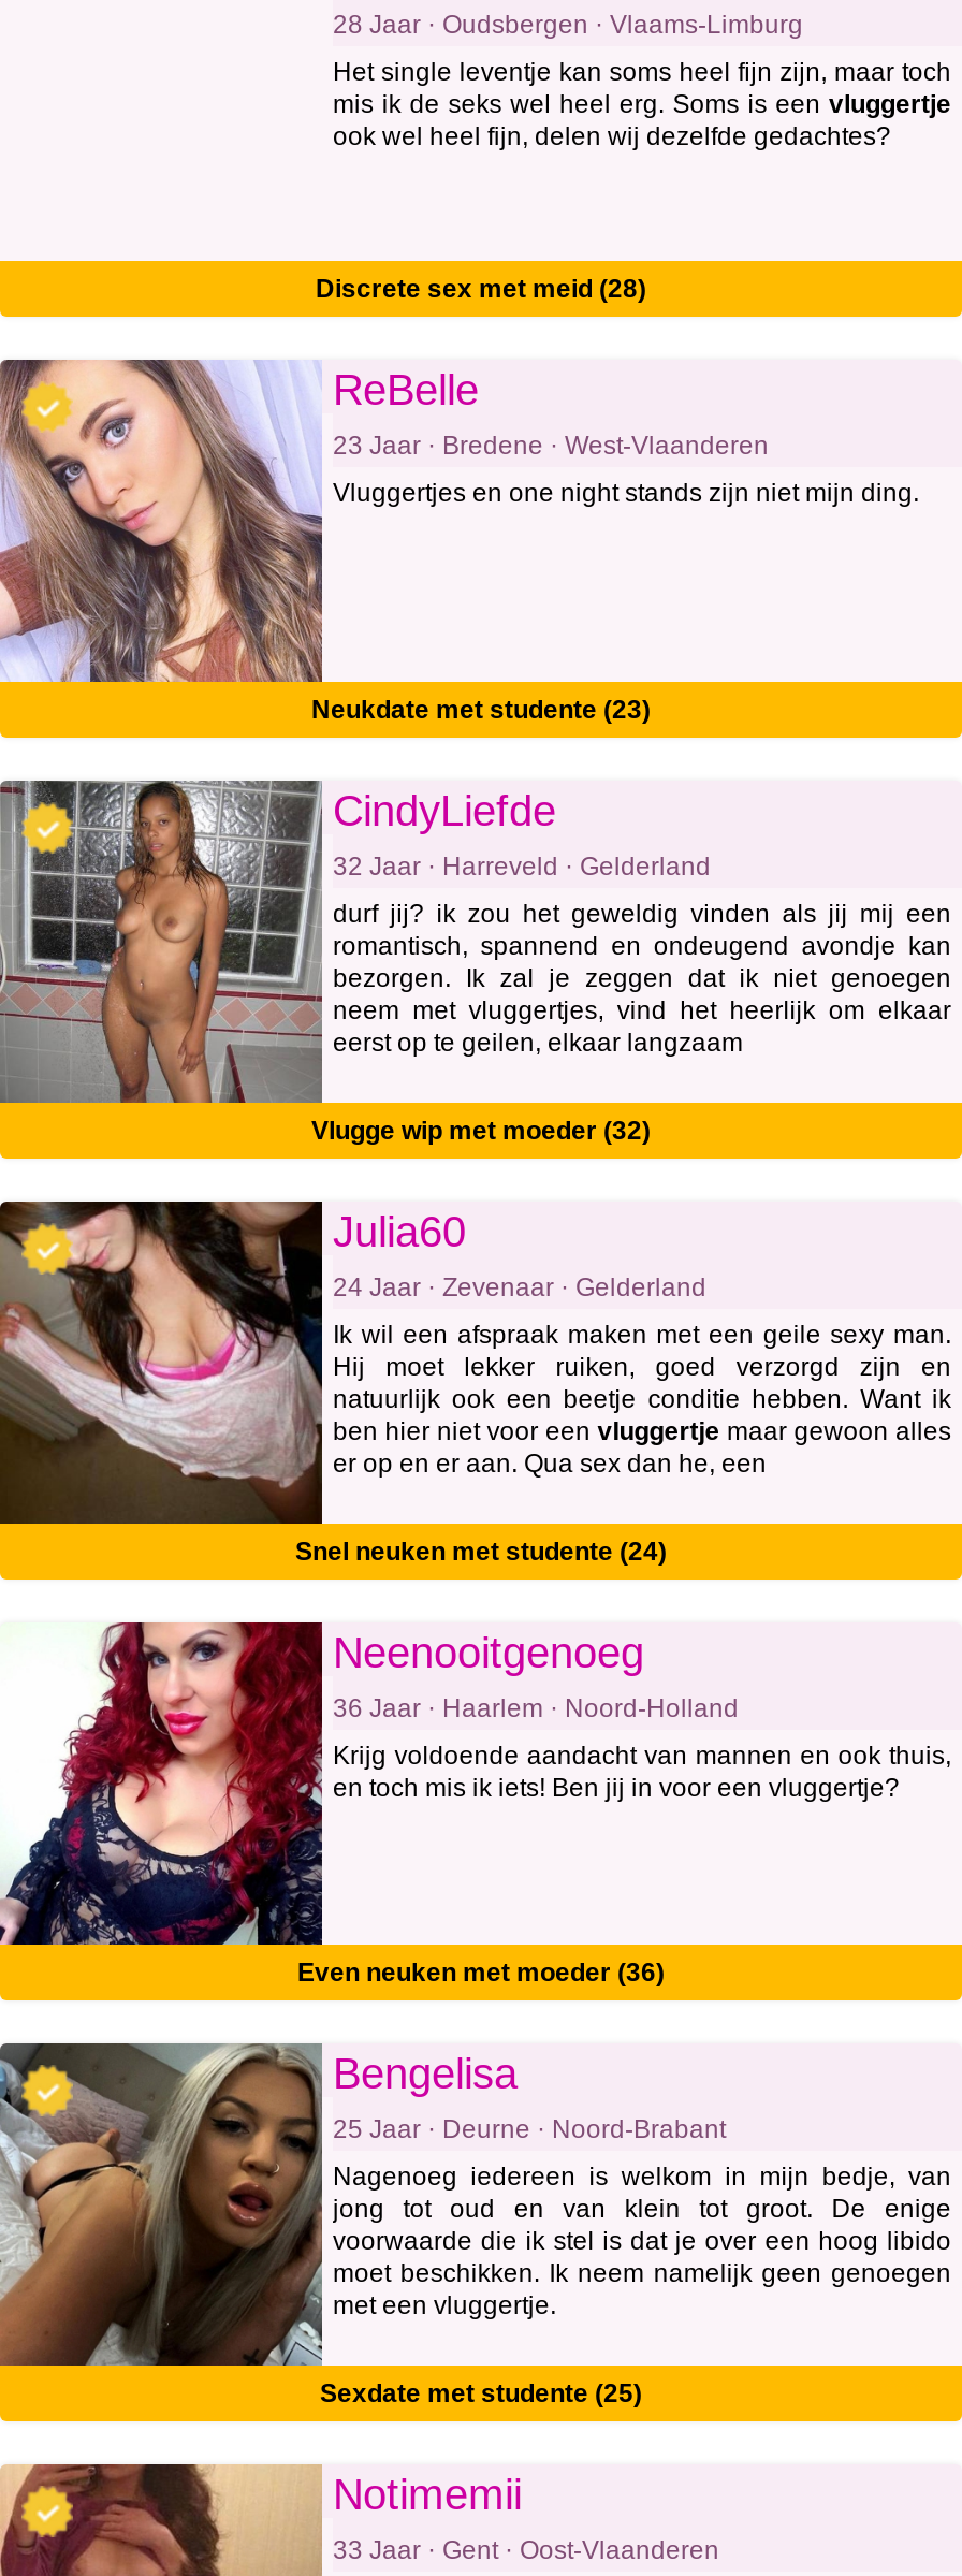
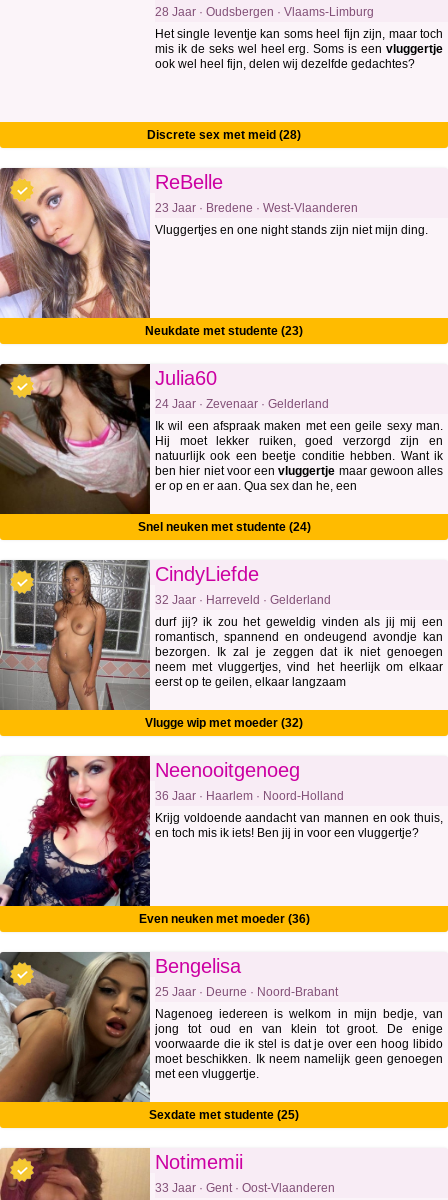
moved [6,781,951,1146] -> [3,560,443,730]: [image] | CindyLiefde | 32 Jaar · Harreveld · Gelderland | ... | eerst op te geilen, elkaar langzaam | Vlugge wip met moeder (32)
moved [0,1197,951,1567] -> [0,362,443,534]: [image] | Julia60 | 24 Jaar · Zevenaar · Gelderland | ... | er op en er aan. Qua sex dan he, een | Snel neuken met studente (24)

